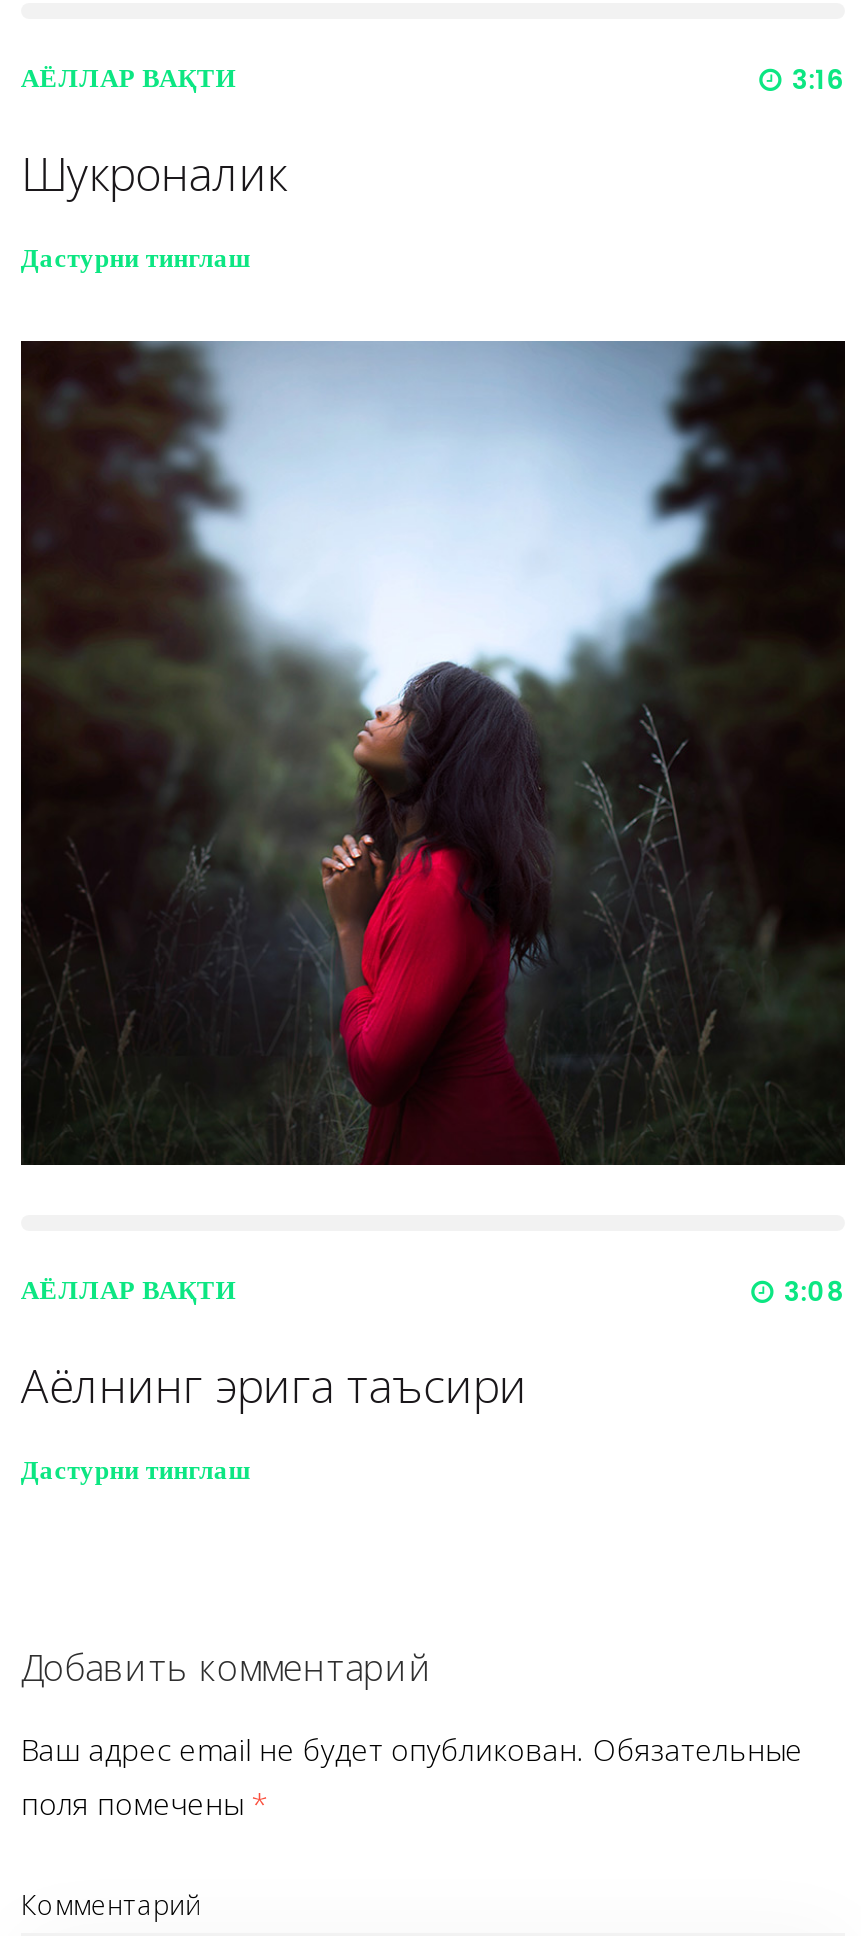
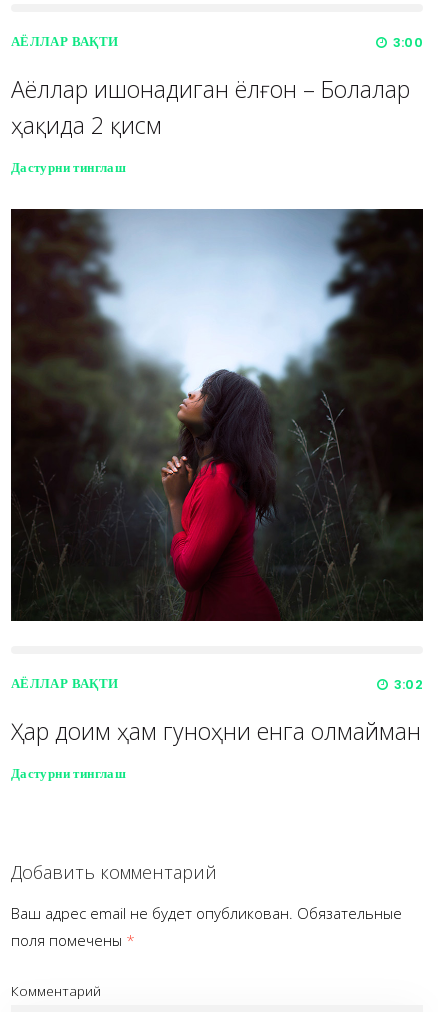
[792,62,845,100] 3:16 -> [392,33,423,52] 3:00
[21,142,287,206] Шукроналик -> [11,73,410,141] Аёллар ишонадиган ёлғон – Болалар | ҳақида 2 қисм
[784,1274,845,1312] 3:08 -> [393,675,423,694] 3:02
[21,1354,527,1418] Аёлнинг эрига таъсири -> [11,715,421,747] Ҳар доим ҳам гуноҳни енга олмайман

